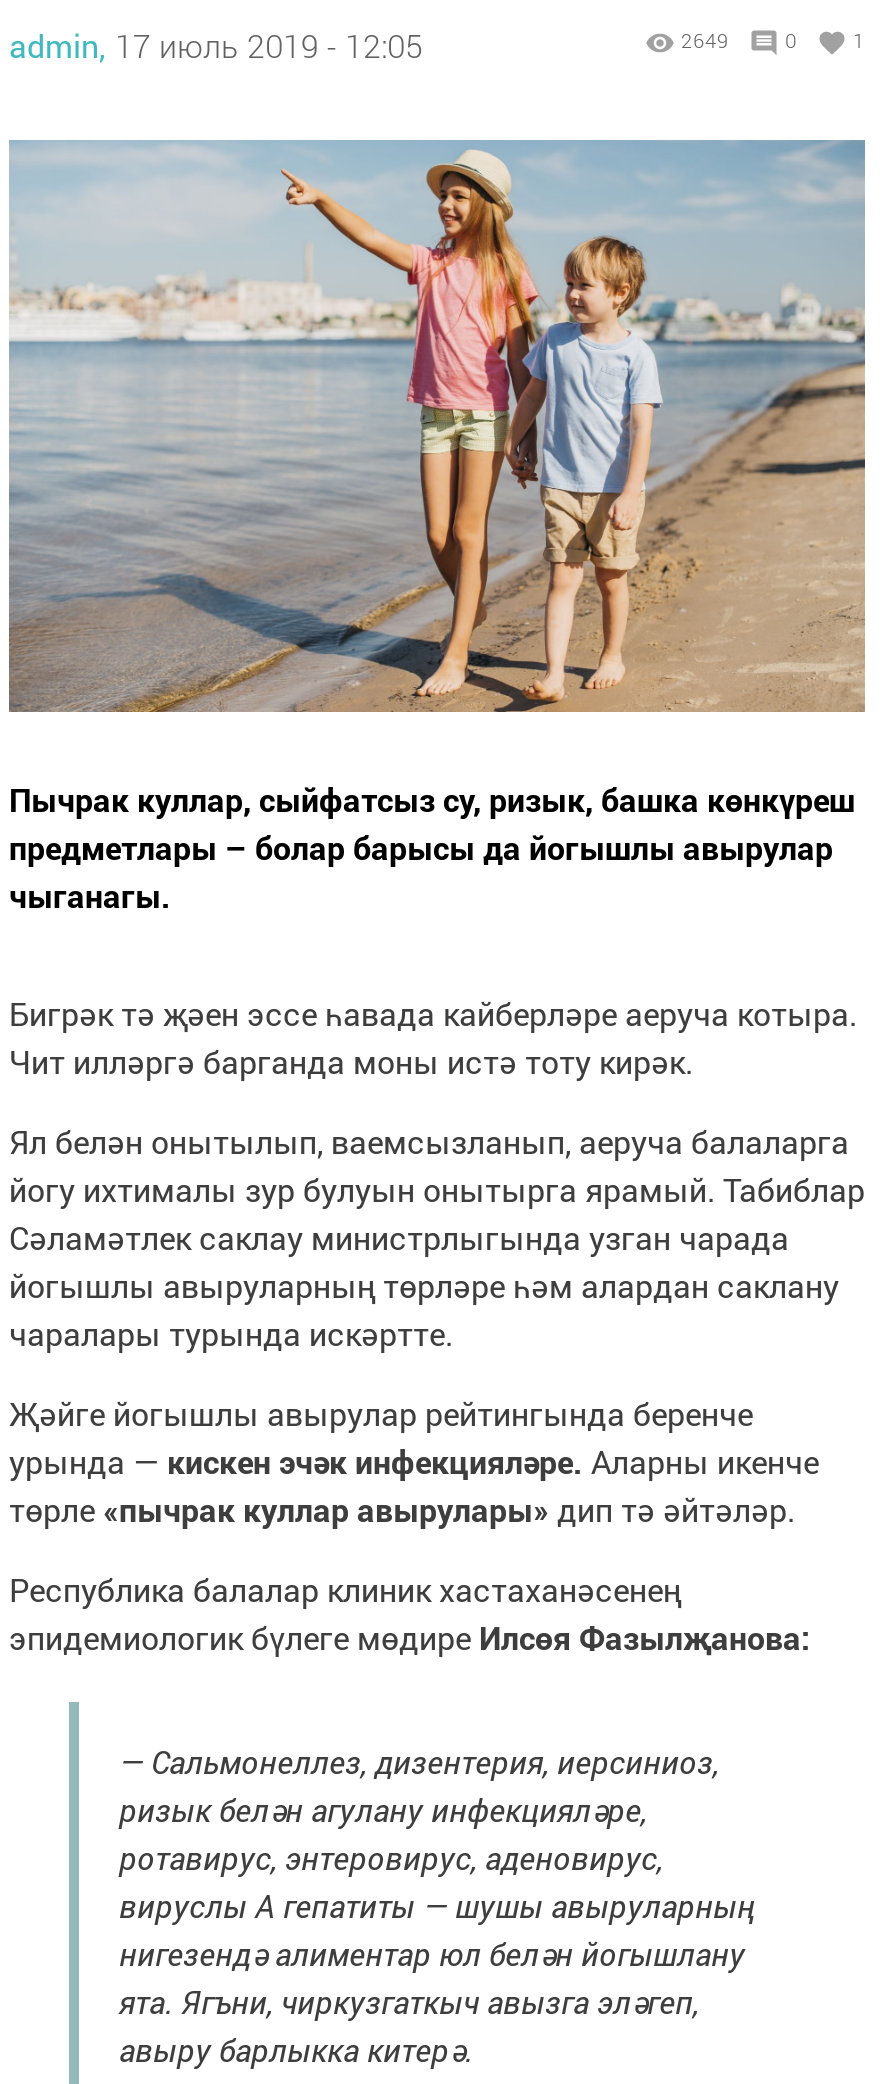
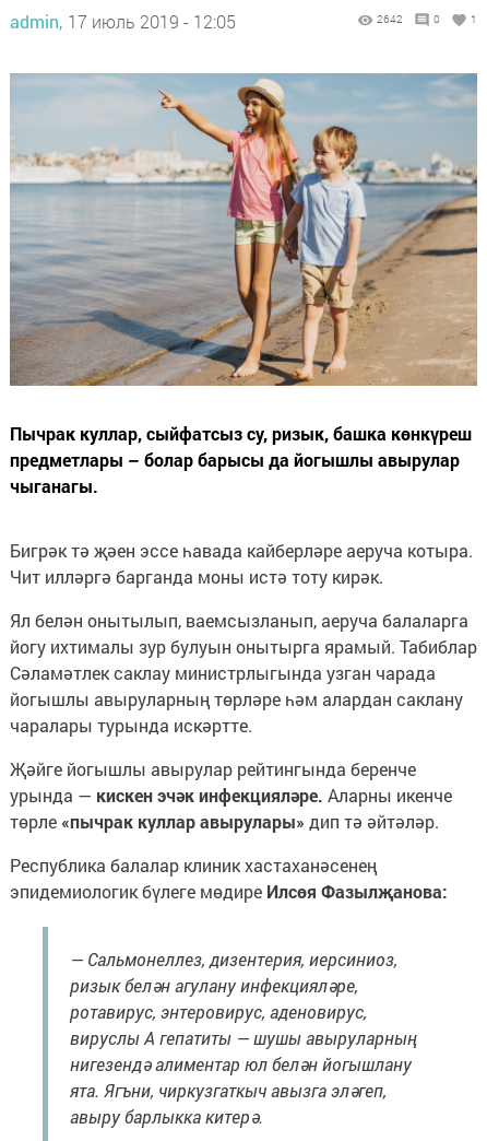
[681,28,729,54] 2649 -> [377,12,403,26] 2642

